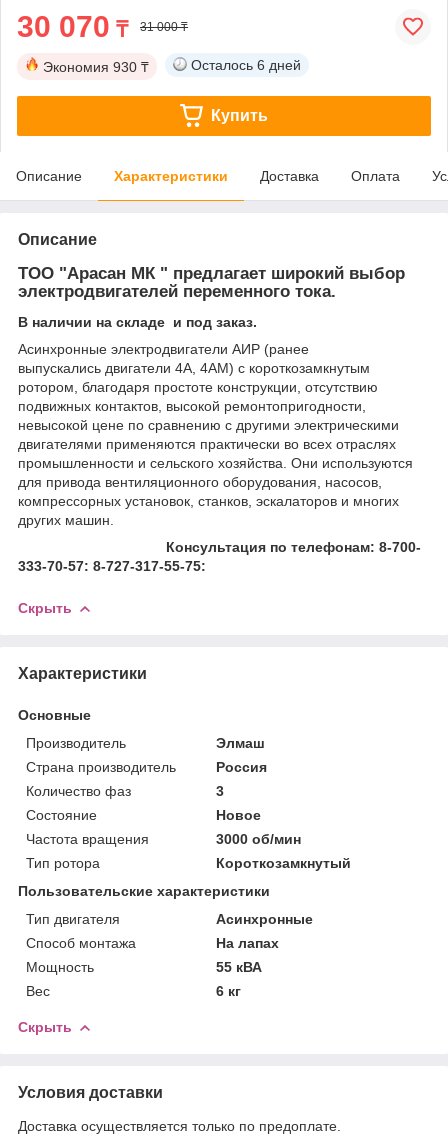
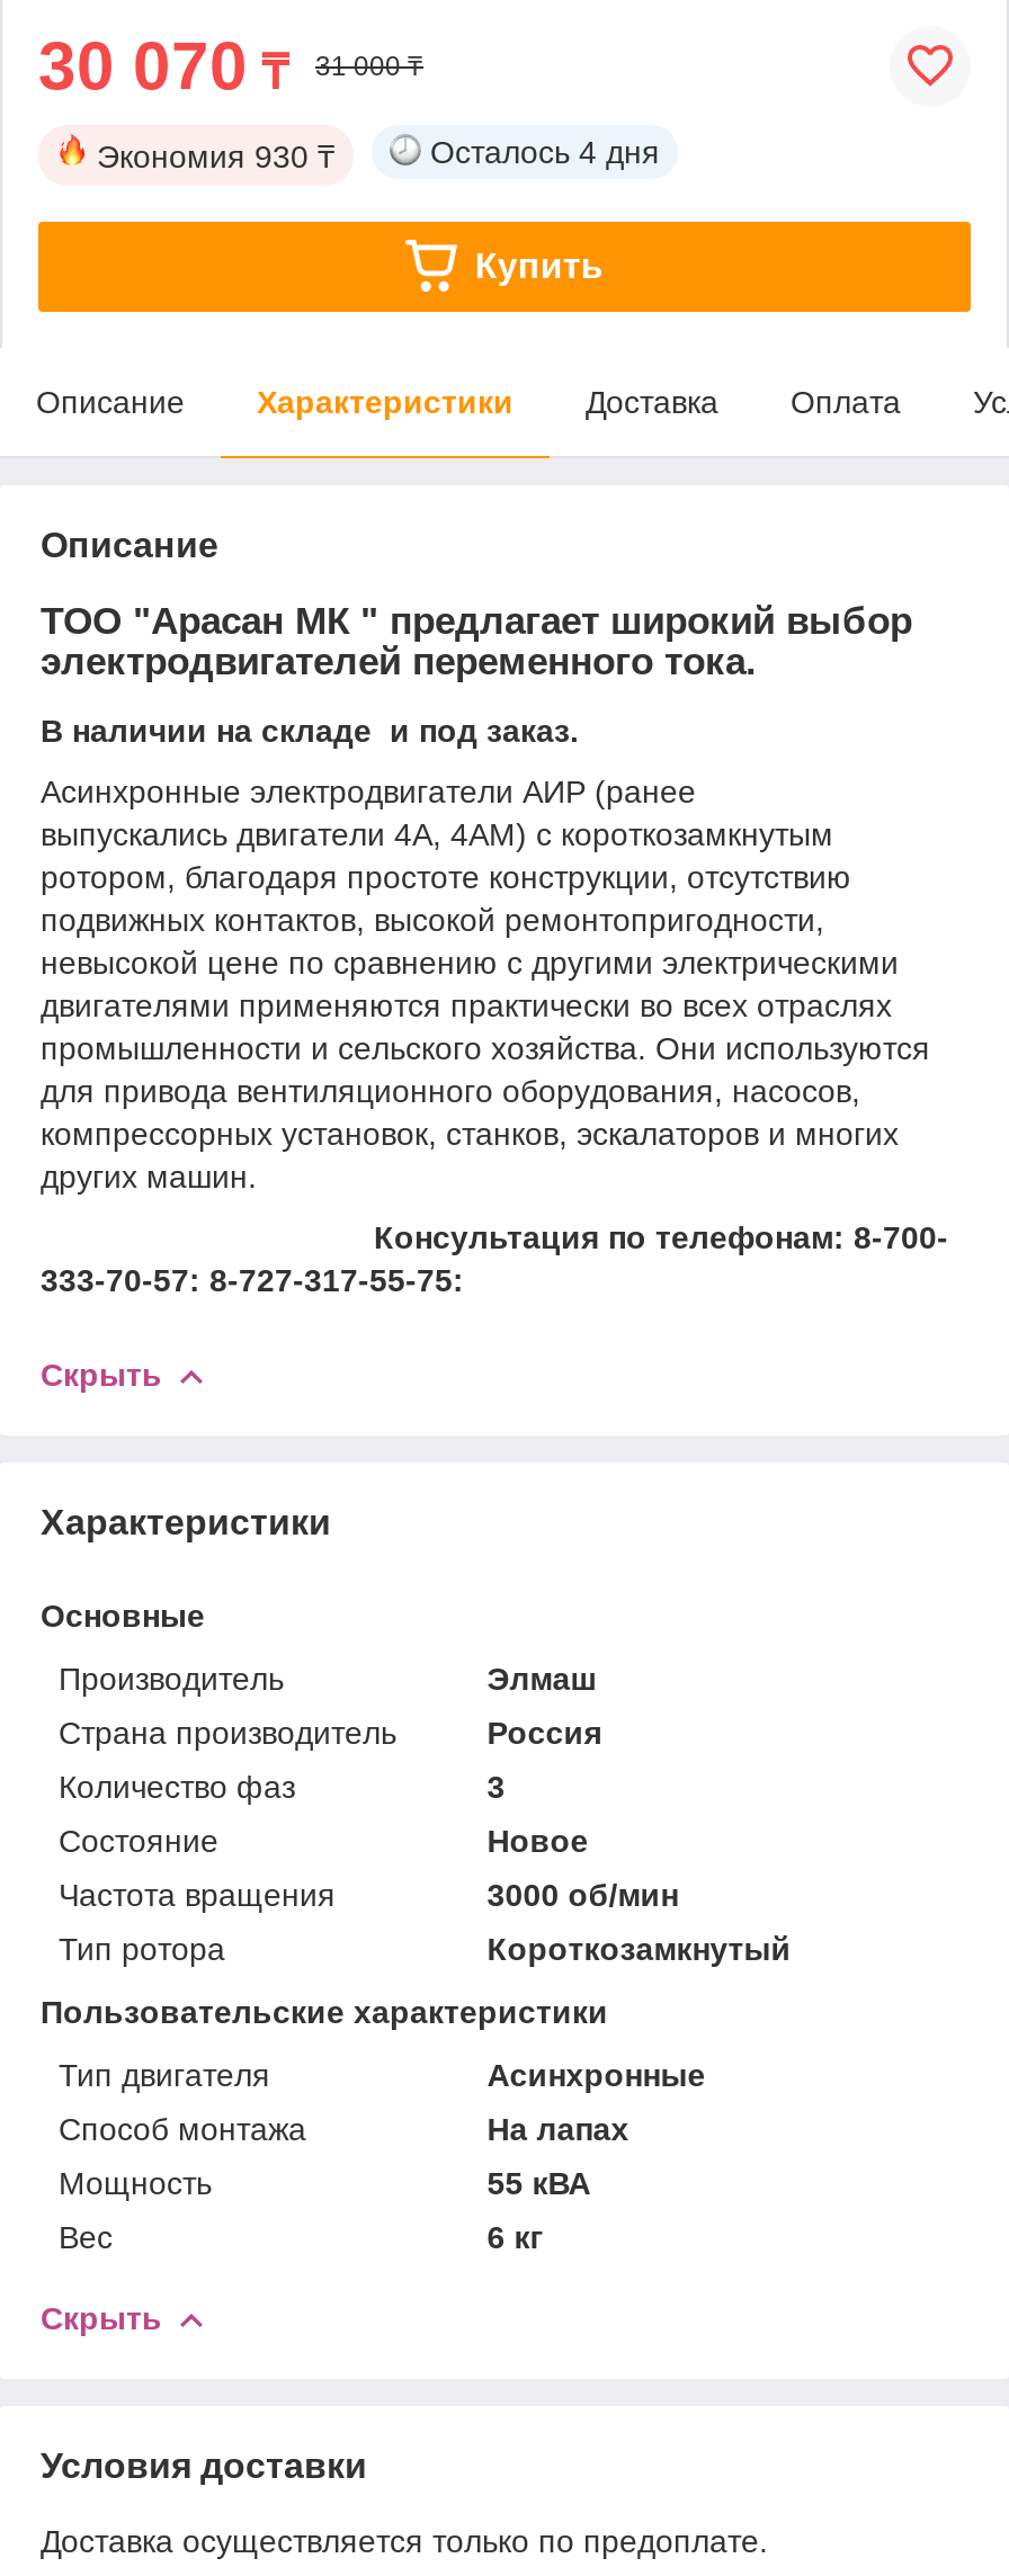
[191,57,301,73] Осталось 6 дней -> [430,134,660,170] Осталось 4 дня

